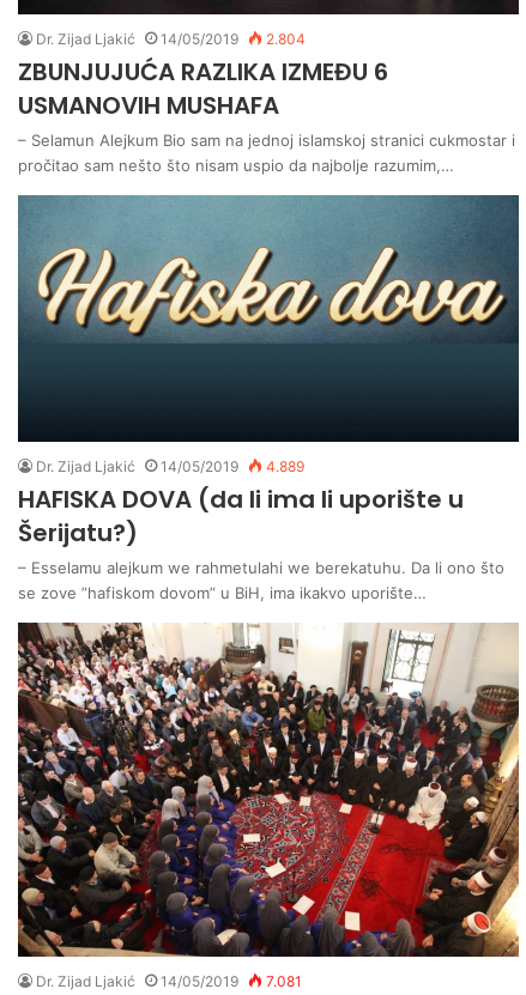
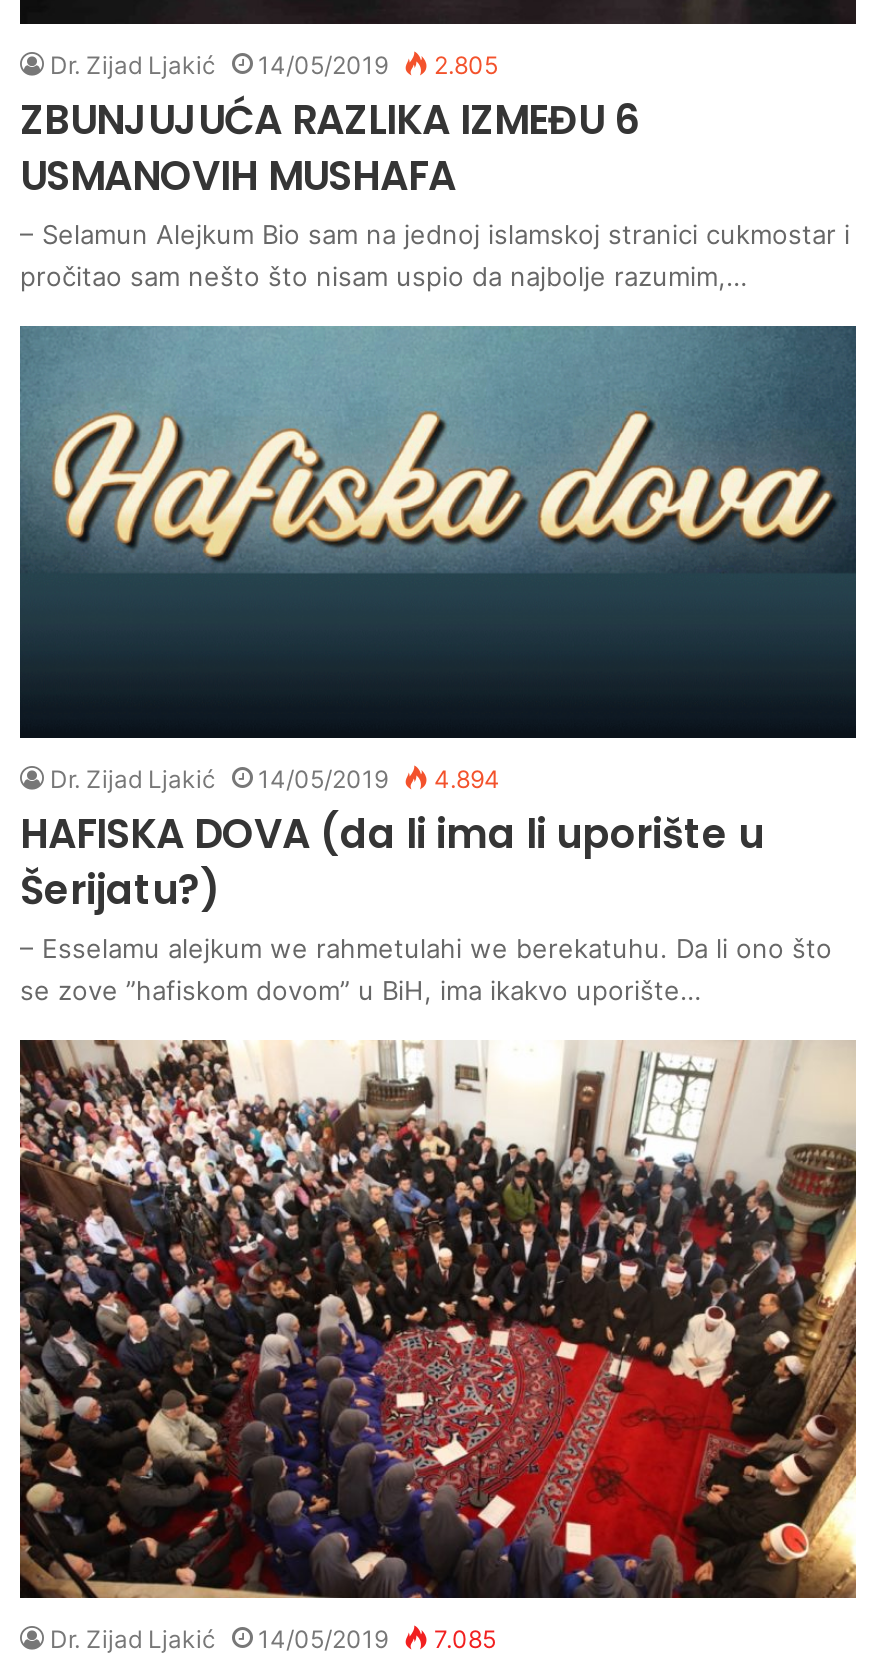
[36,30,306,48] Dr. Zijad Ljakić 14/05/2019 2.804 -> [50,51,498,81] Dr. Zijad Ljakić 14/05/2019 2.805
[36,458,304,475] Dr. Zijad Ljakić 14/05/2019 4.889 -> [50,764,500,794] Dr. Zijad Ljakić 14/05/2019 4.894
[36,972,302,990] Dr. Zijad Ljakić 14/05/2019 7.081 -> [50,1624,496,1654] Dr. Zijad Ljakić 14/05/2019 7.085

